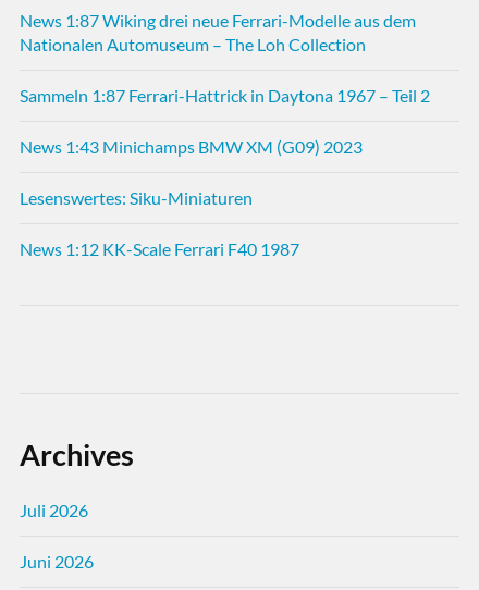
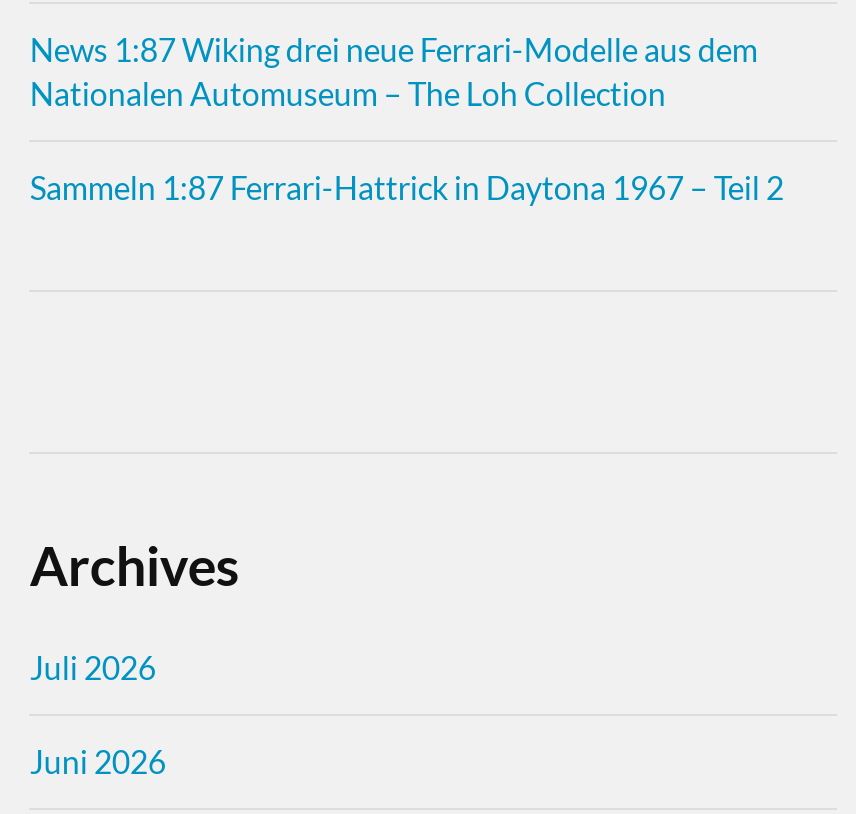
[20,137,363,260] News 1:43 Minichamps BMW XM (G09) 2023 | Lesenswertes: Siku-Miniaturen | News 1:12 KK-Scale Ferrari F40 1987 -> none

